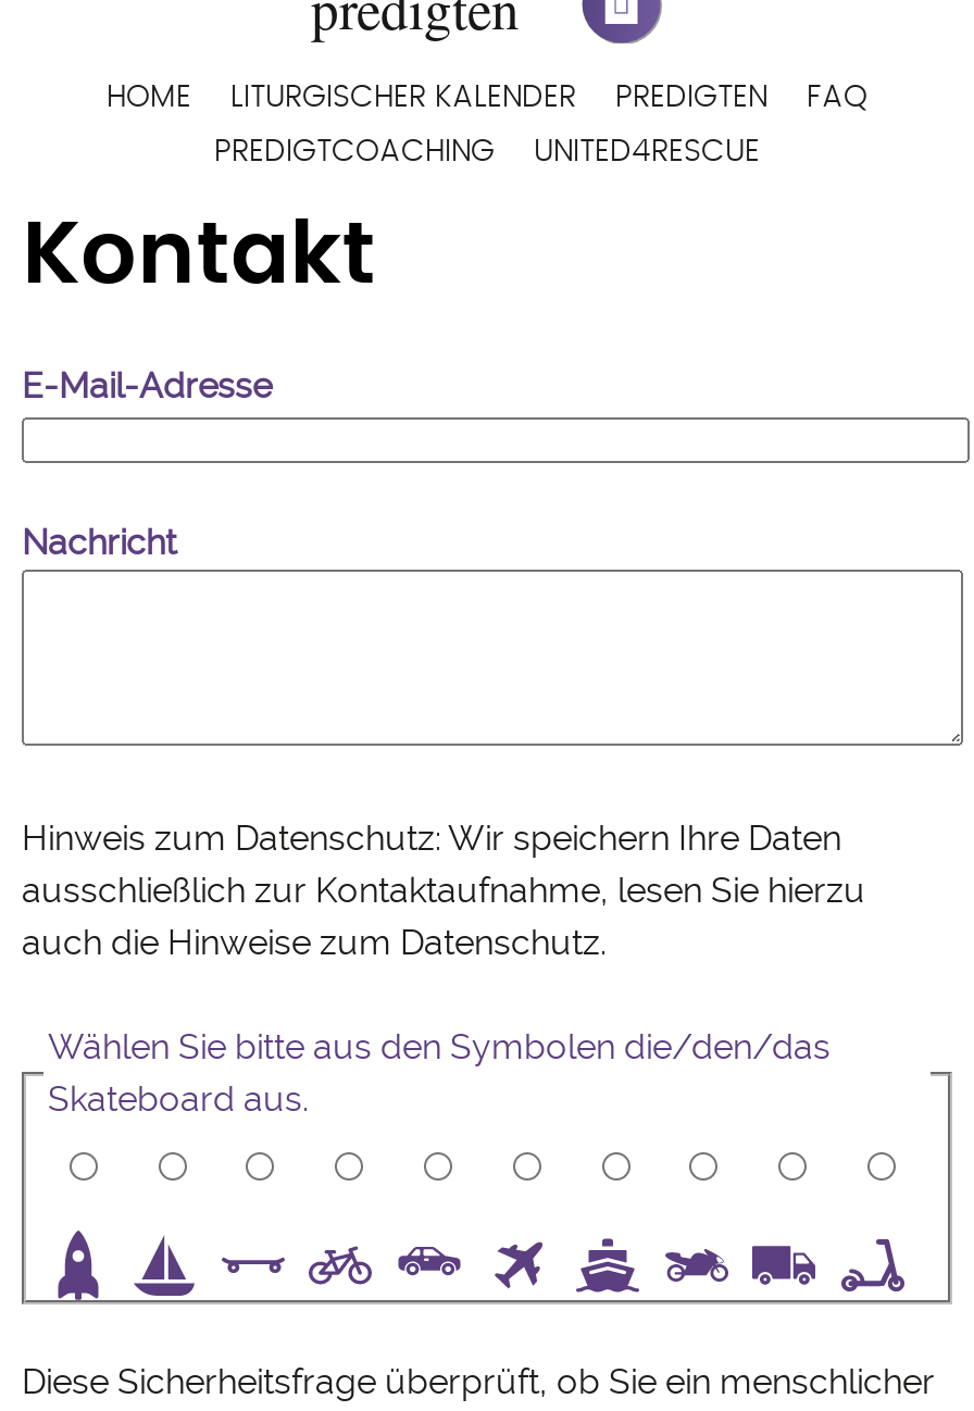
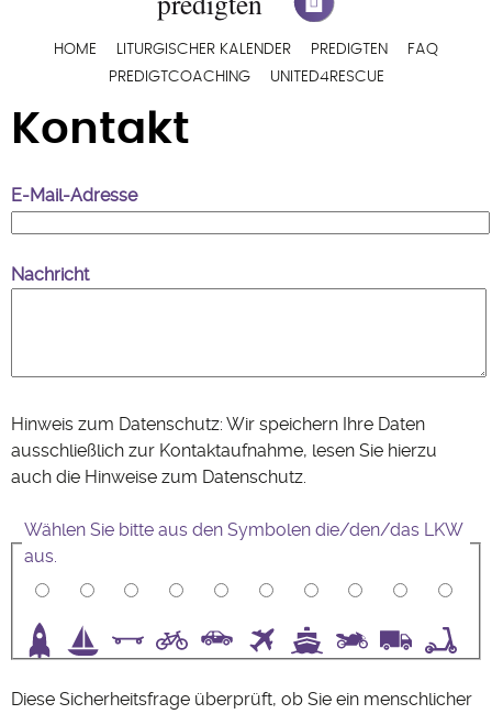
[48,1027,831,1120] Wählen Sie bitte aus den Symbolen die/den/das | Skateboard aus. -> [24,519,463,567] Wählen Sie bitte aus den Symbolen die/den/das LKW | aus.

